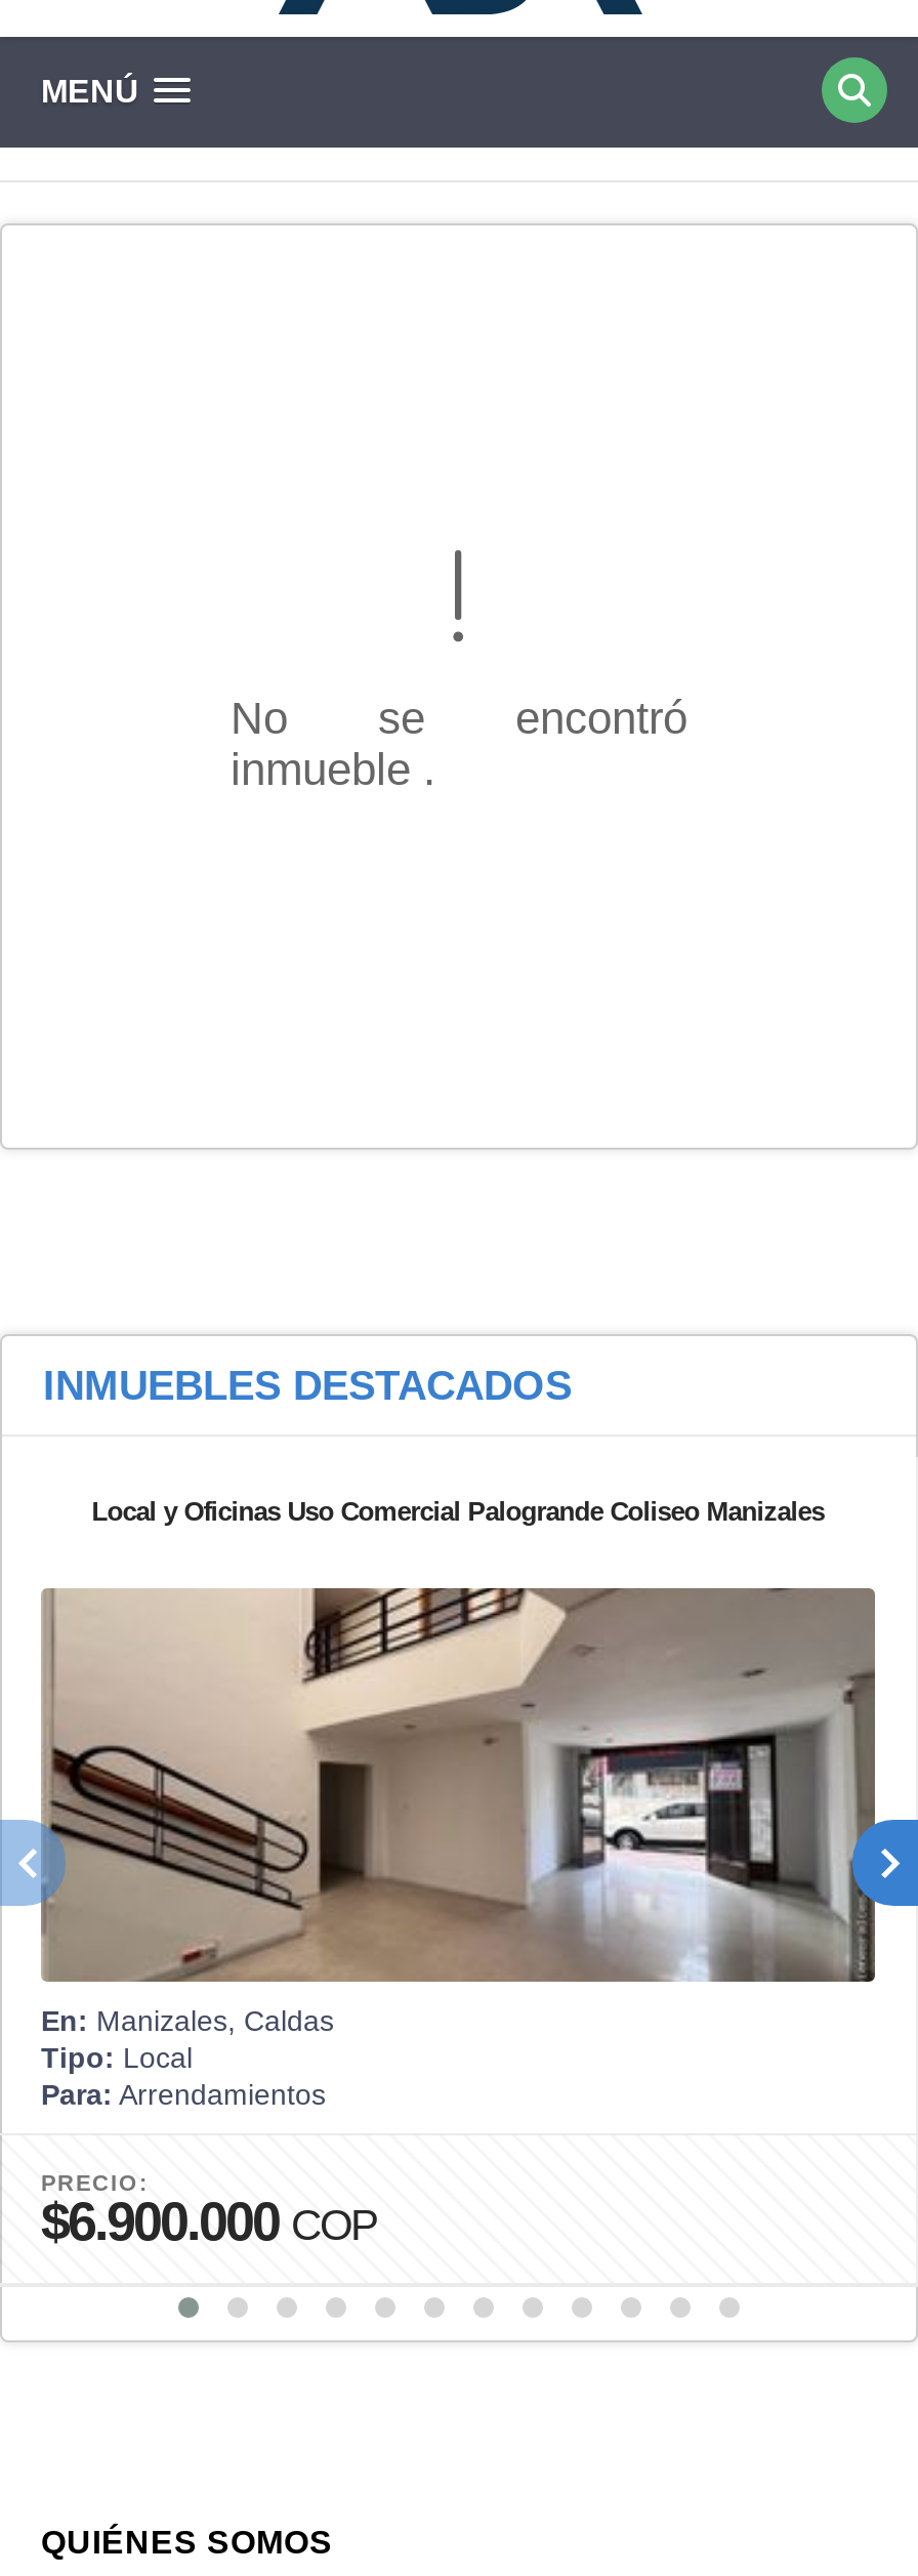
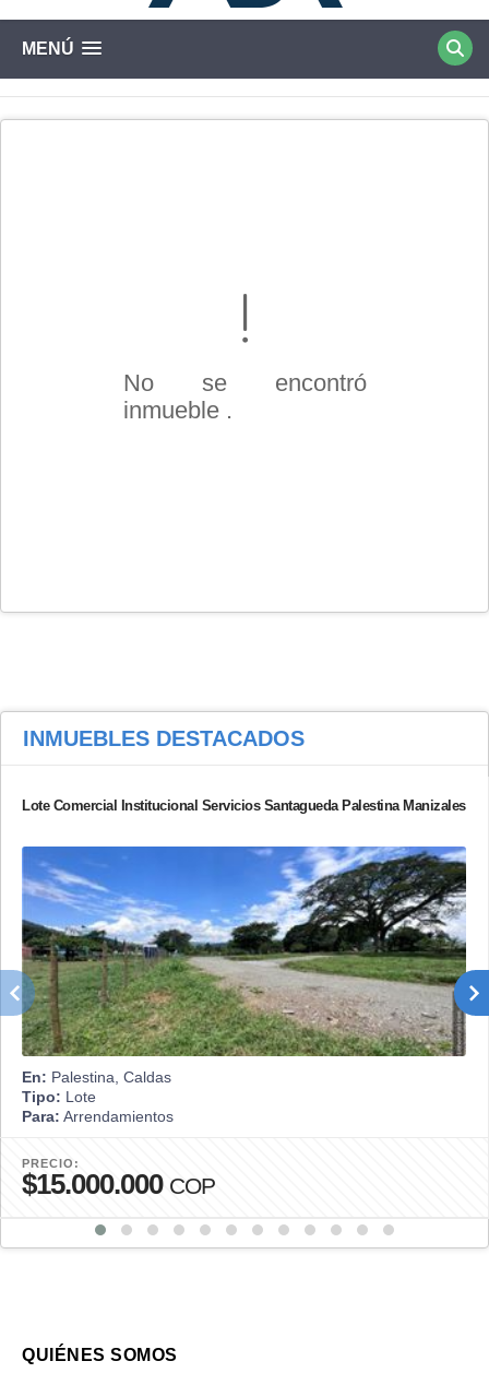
[92,1496,824,1526] Local y Oficinas Uso Comercial Palogrande Coliseo Manizales -> [22,797,466,814] Lote Comercial Institucional Servicios Santagueda Palestina Manizales
[39,1586,877,2074] [image] | En: Manizales, Caldas | Tipo: Local -> [21,845,467,1105] [image] | En: Palestina, Caldas | Tipo: Lote
[41,2190,377,2252] $6.900.000 COP -> [22,1167,215,1200] $15.000.000 COP

